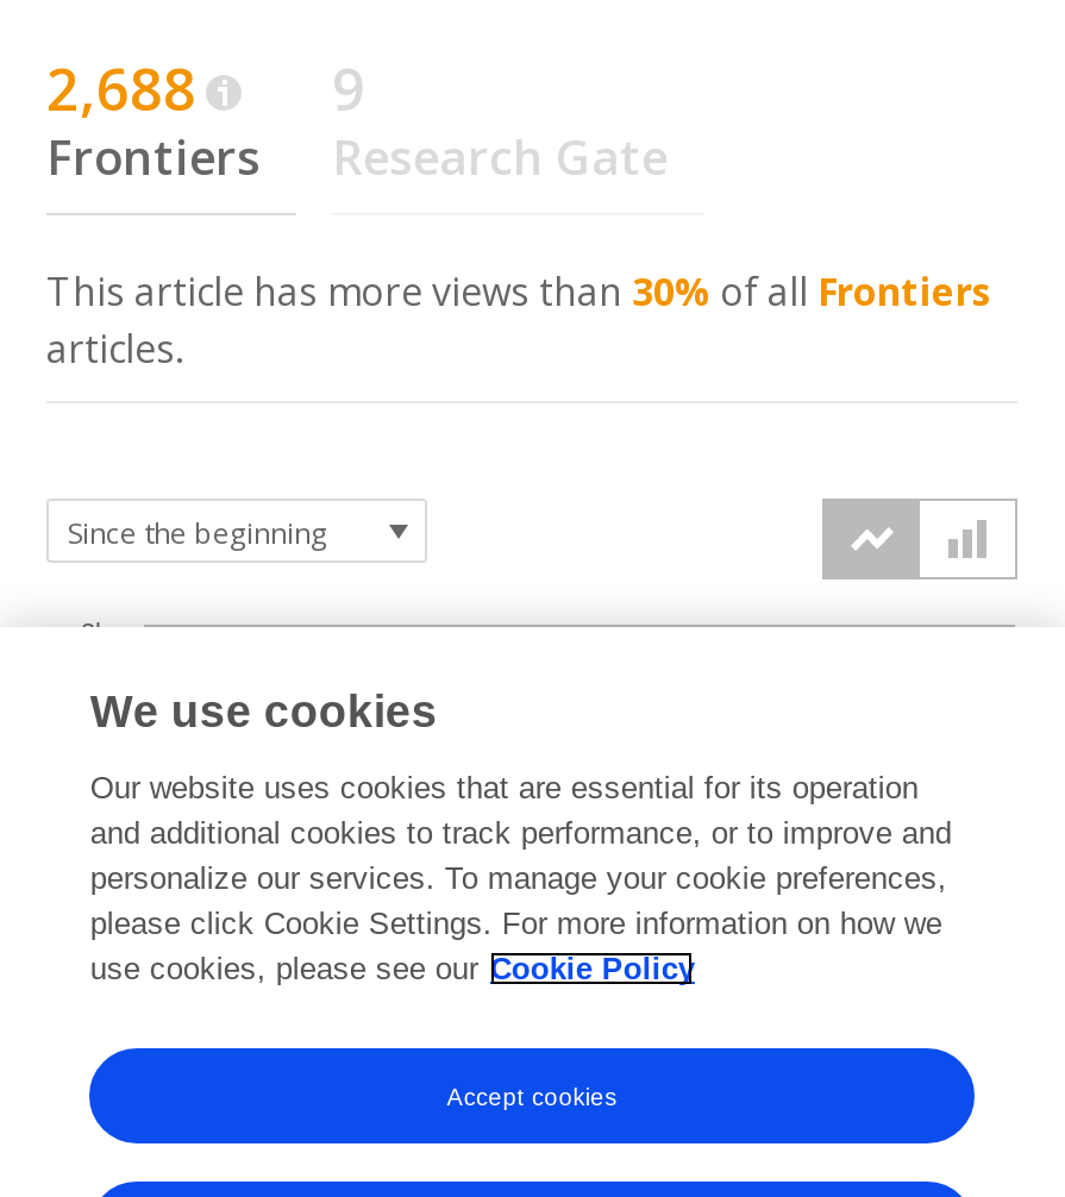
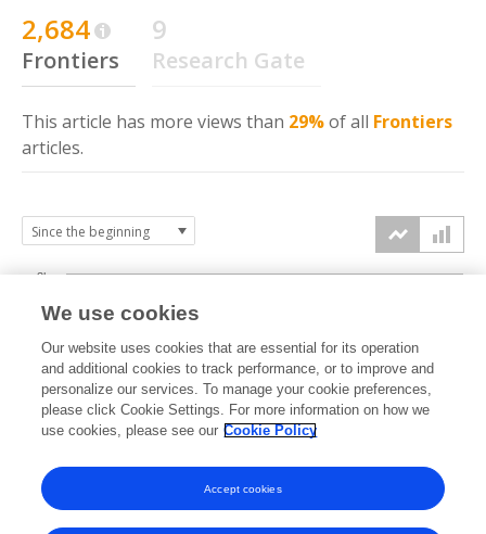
[46,49,196,127] 2,688 -> [22,11,90,47] 2,684
[46,265,991,318] This article has more views than 30% of all Frontiers -> [22,110,452,133] This article has more views than 29% of all Frontiers

